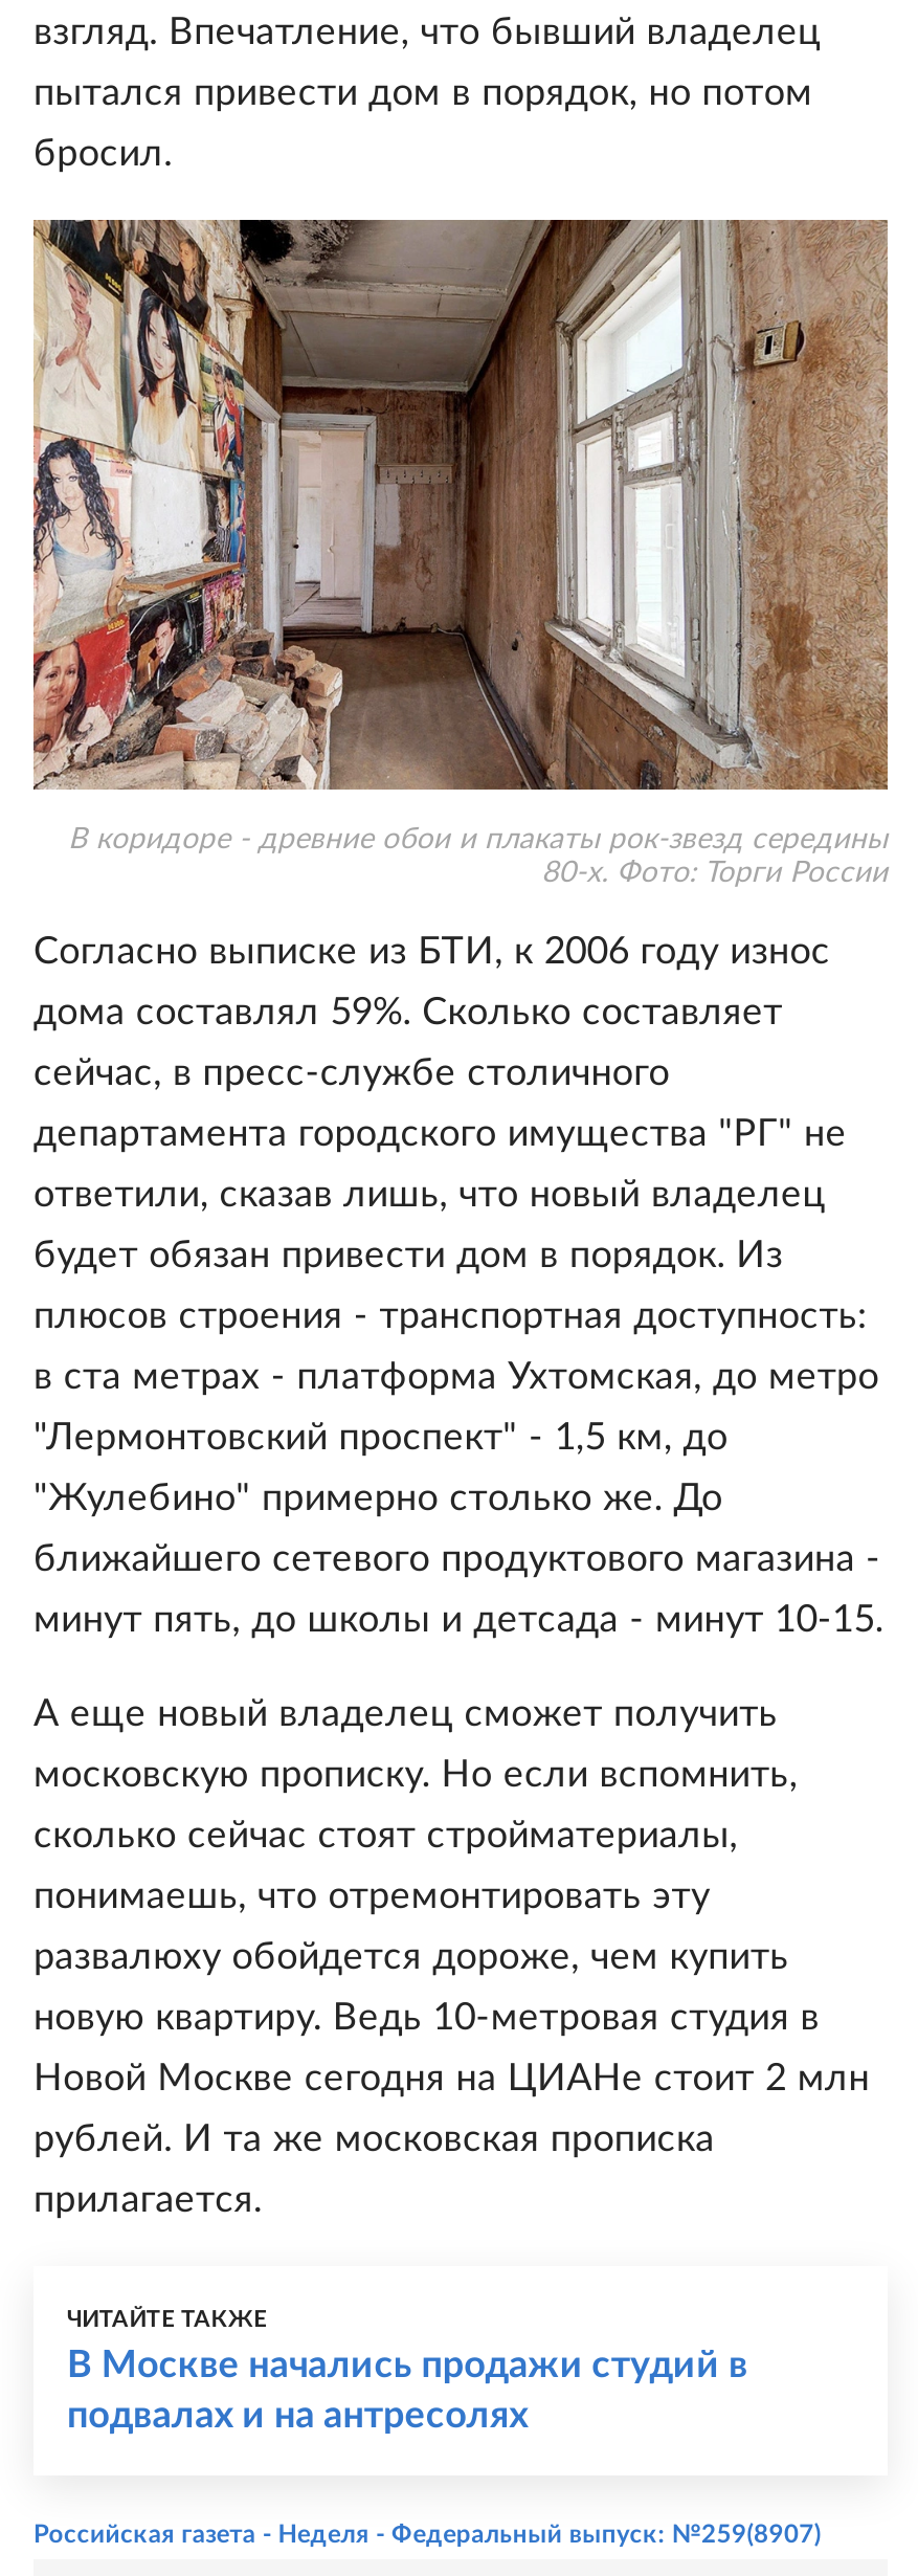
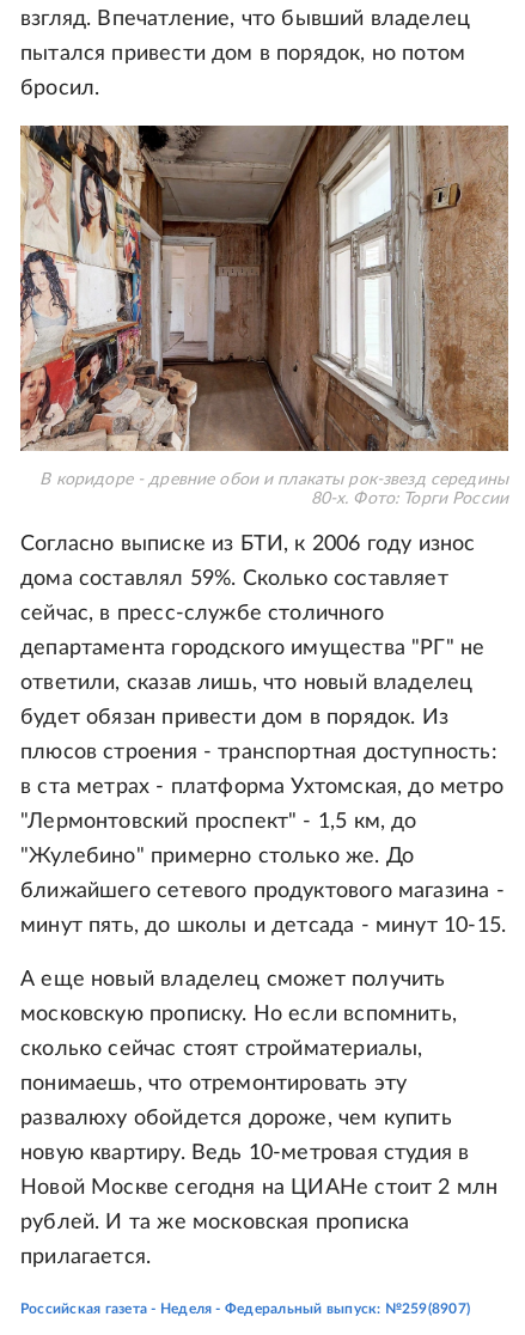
[67,2308,748,2436] ЧИТАЙТЕ ТАКЖЕ | В Москве начались продажи студий в | подвалах и на антресолях -> none

